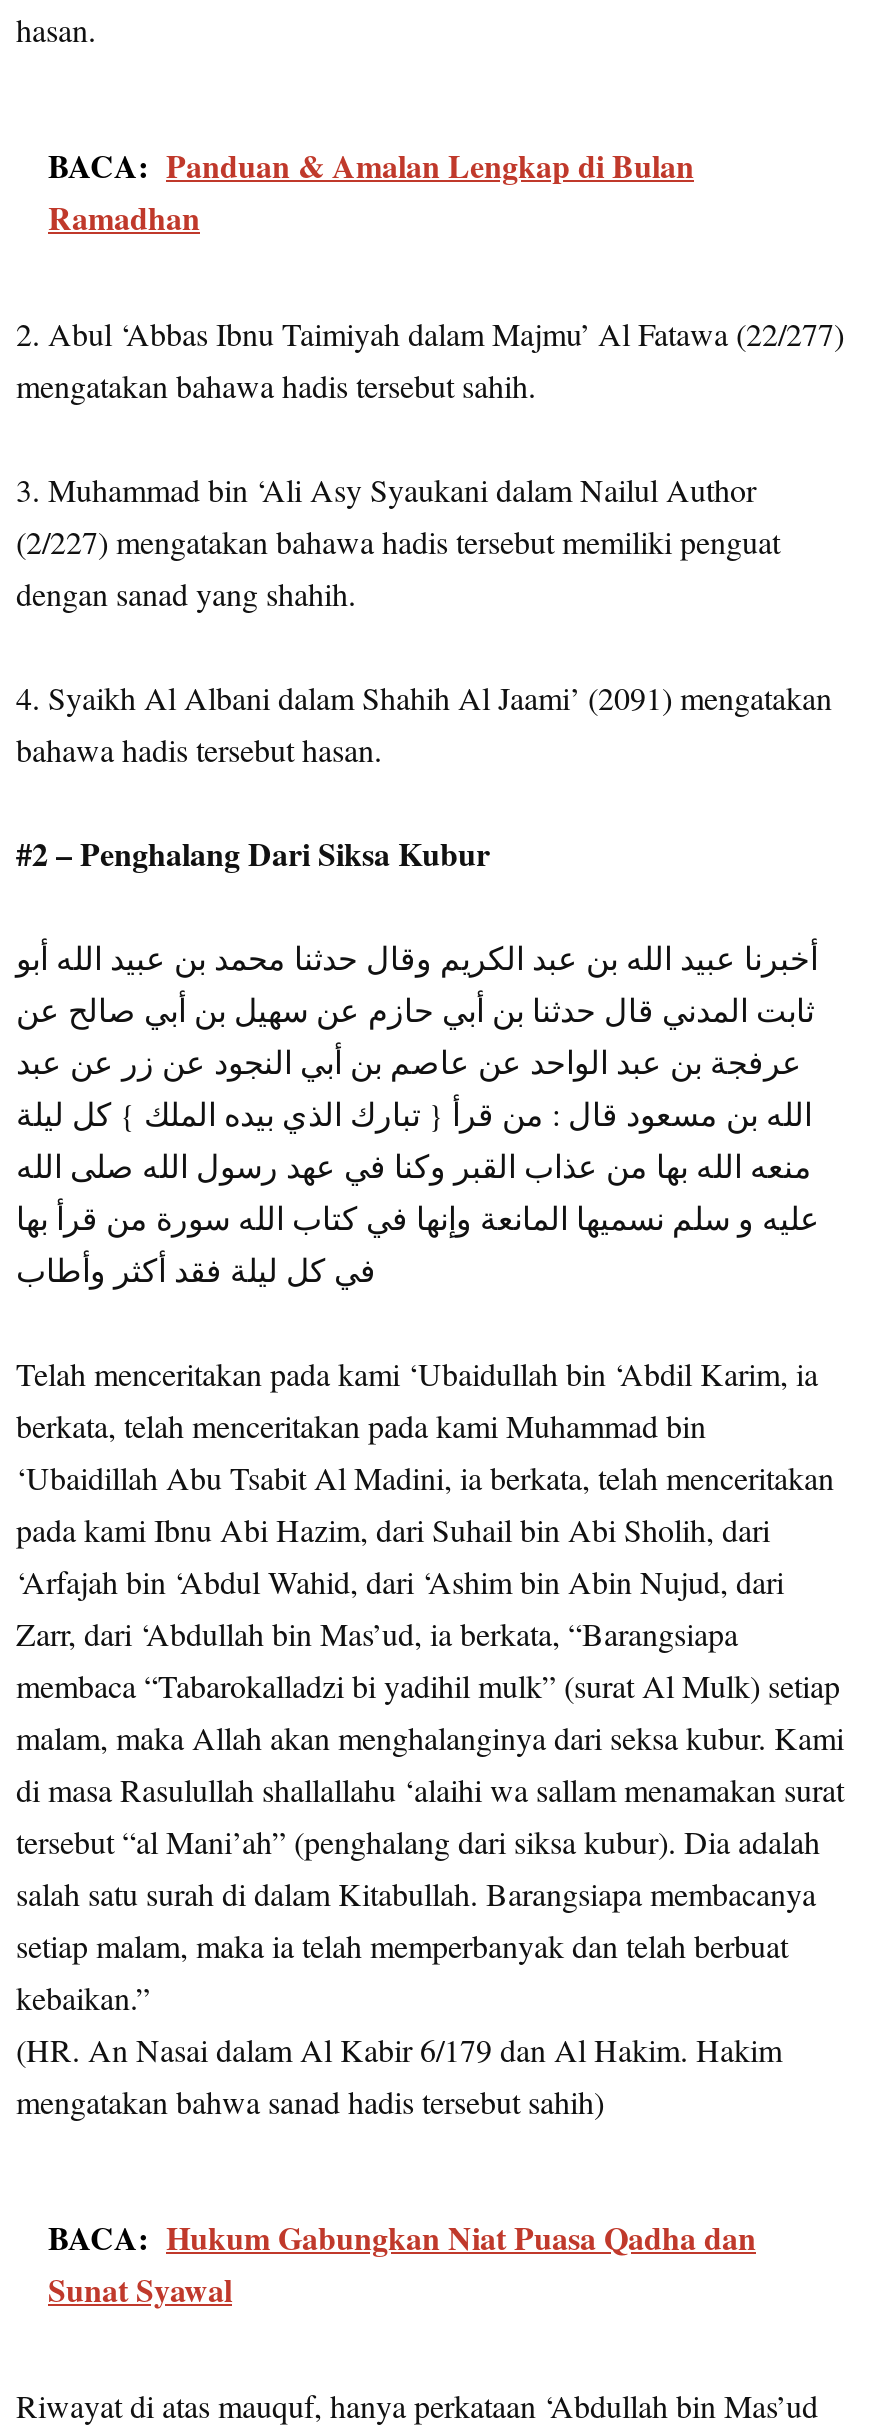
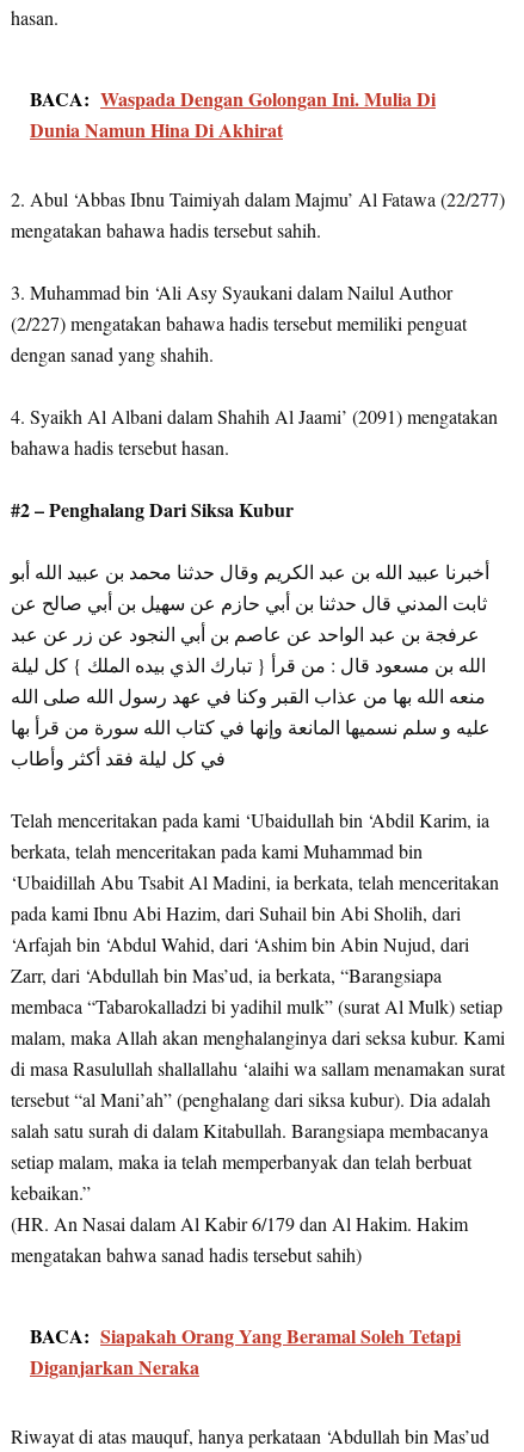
[48,142,694,240] BACA: Panduan & Amalan Lengkap di Bulan | Ramadhan -> [30,85,436,143] BACA: Waspada Dengan Golongan Ini. Mulia Di | Dunia Namun Hina Di Akhirat
[48,2214,756,2312] BACA: Hukum Gabungkan Niat Puasa Qadha dan | Sunat Syawal -> [30,1322,461,1380] BACA: Siapakah Orang Yang Beramal Soleh Tetapi | Diganjarkan Neraka

